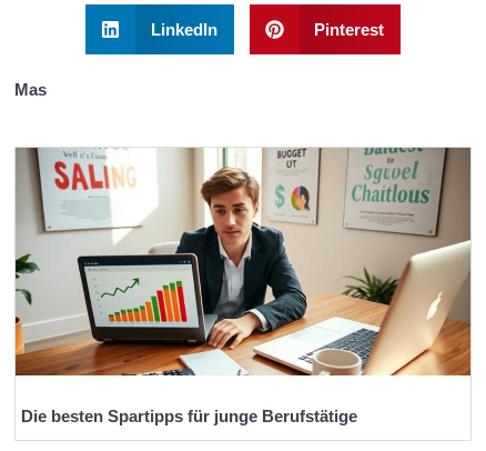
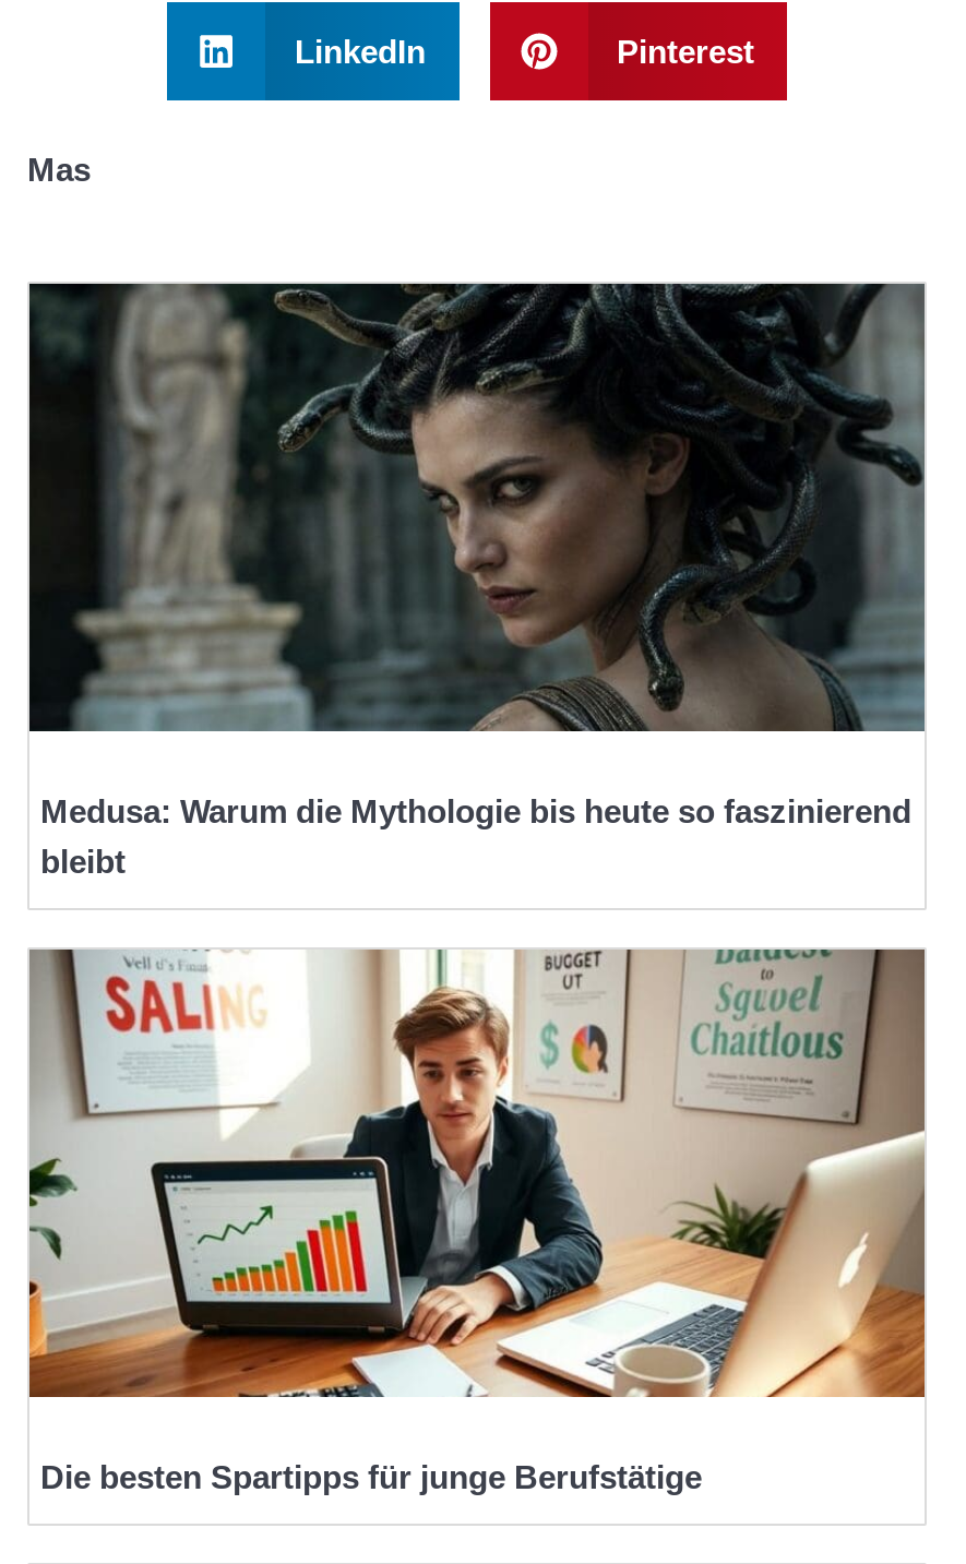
none -> [27,280,927,881] [image] | Medusa: Warum die Mythologie bis heute so faszinierend | bleibt

